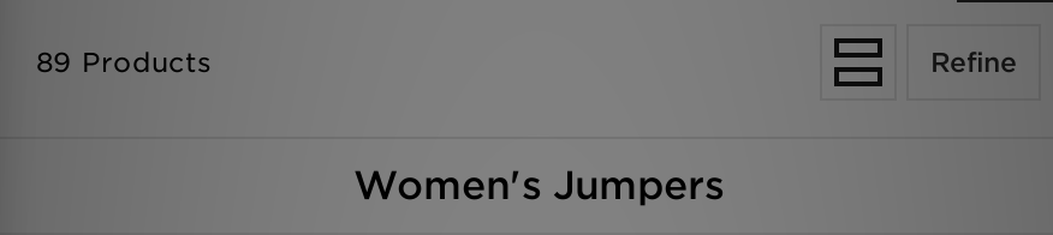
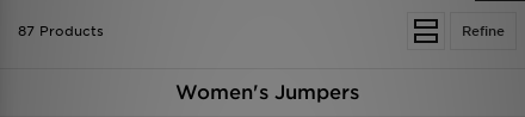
[36,46,212,79] 89 Products -> [18,23,104,39] 87 Products

